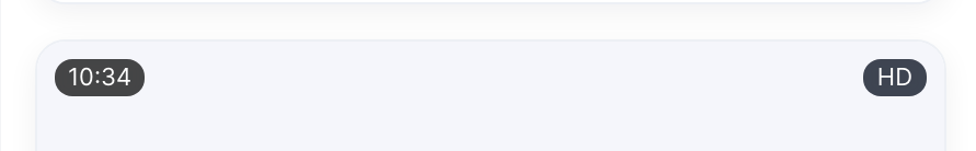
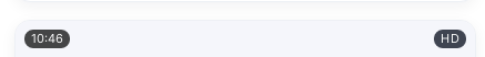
[68,60,131,91] 10:34 -> [31,30,63,46] 10:46

